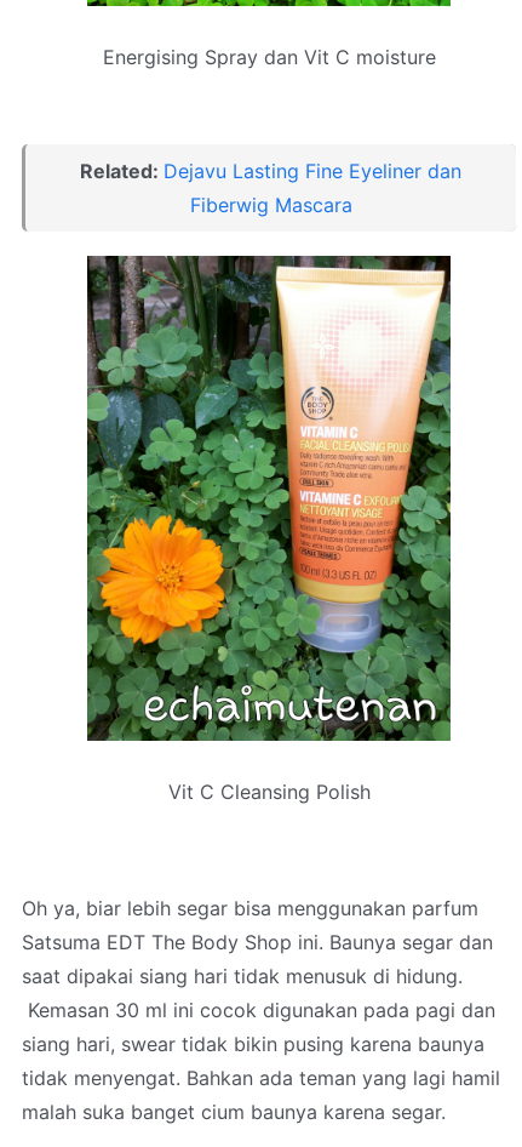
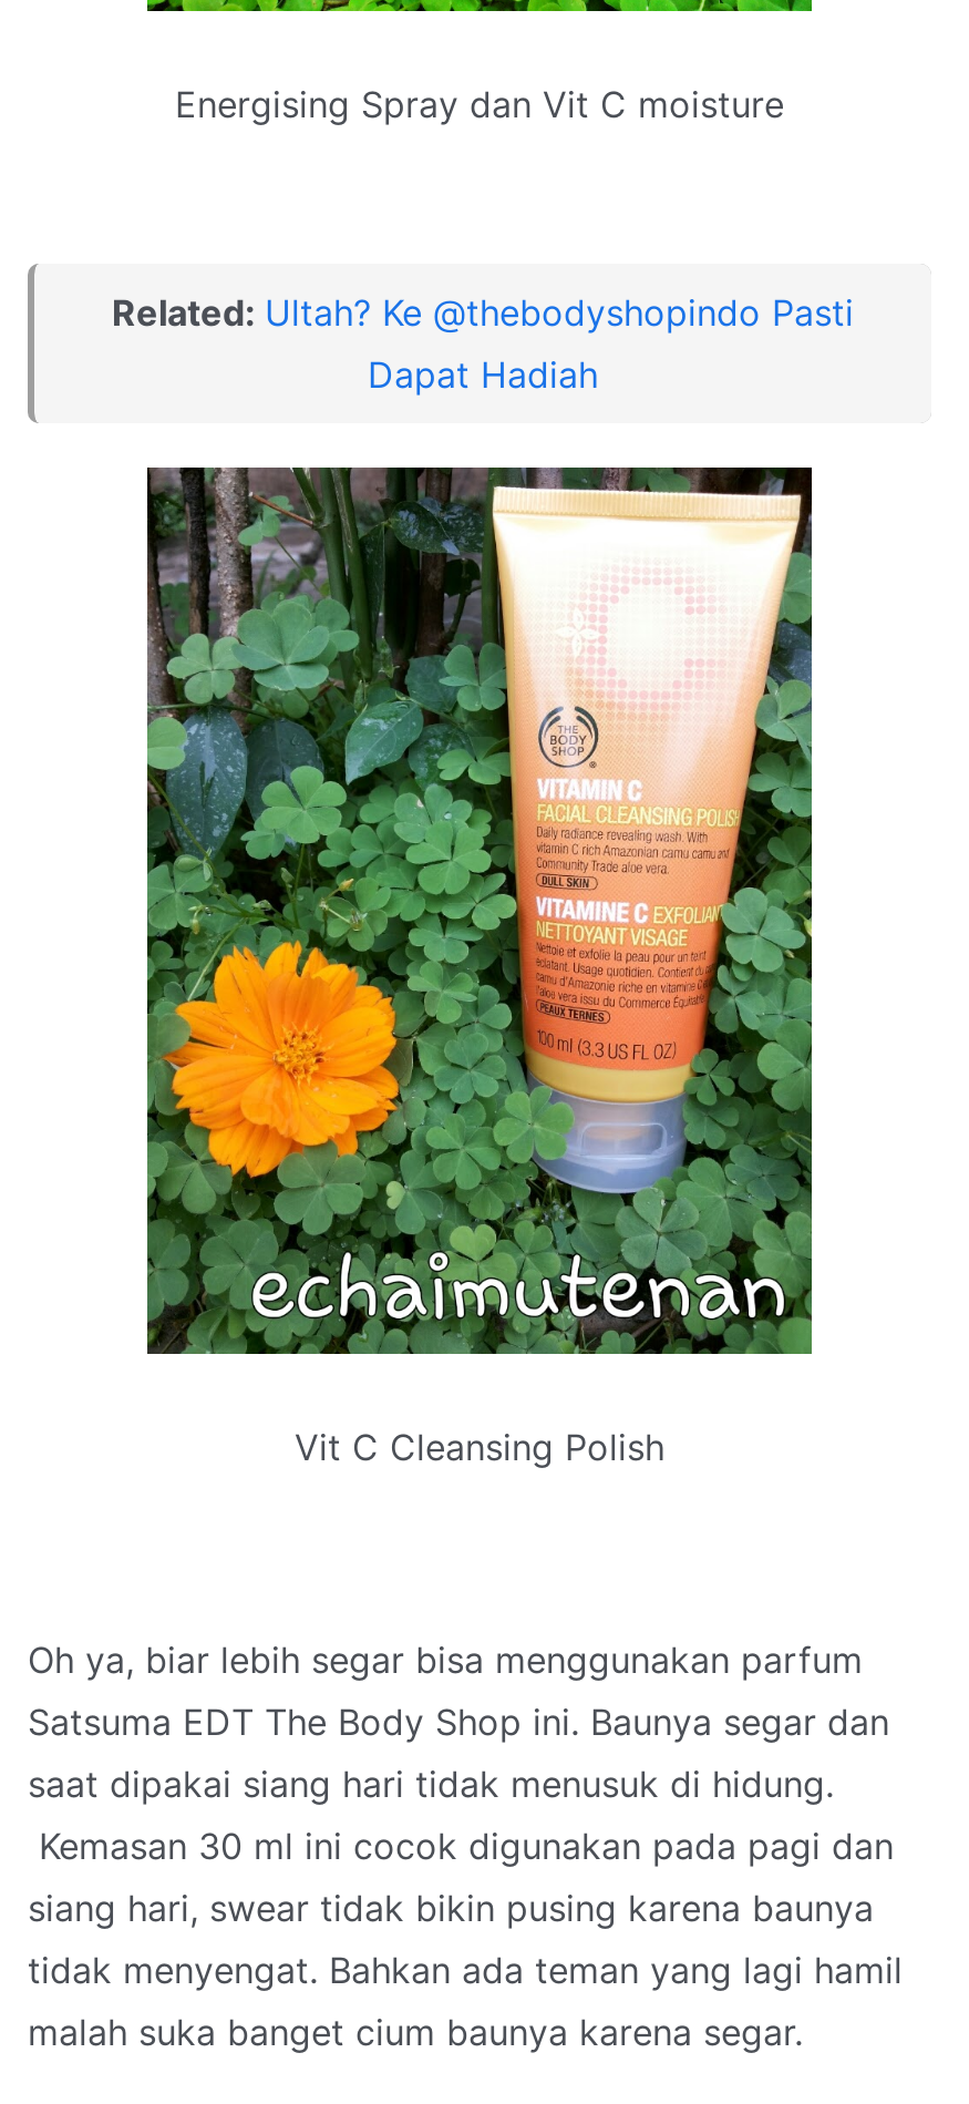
[80,159,461,217] Related: Dejavu Lasting Fine Eyeliner dan | Fiberwig Mascara -> [112,290,854,397] Related: Ultah? Ke @thebodyshopindo Pasti | Dapat Hadiah

